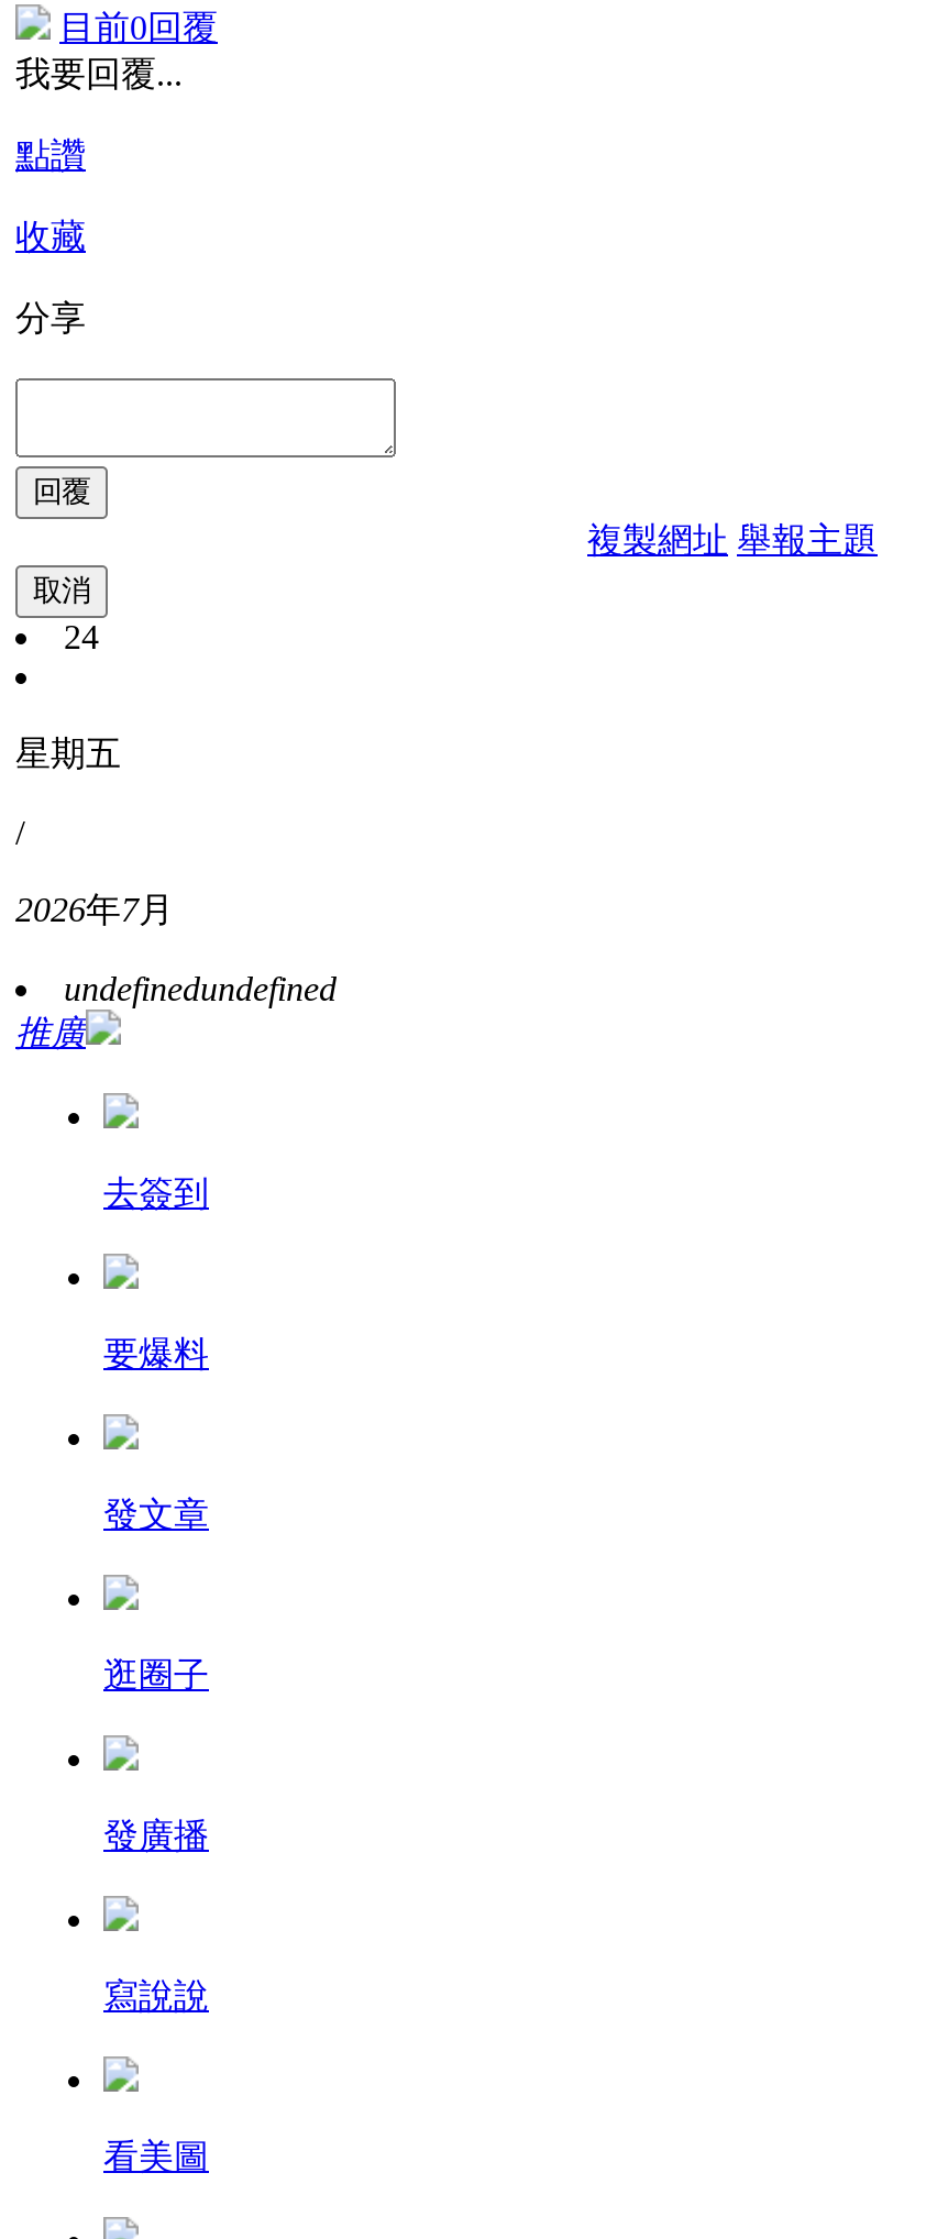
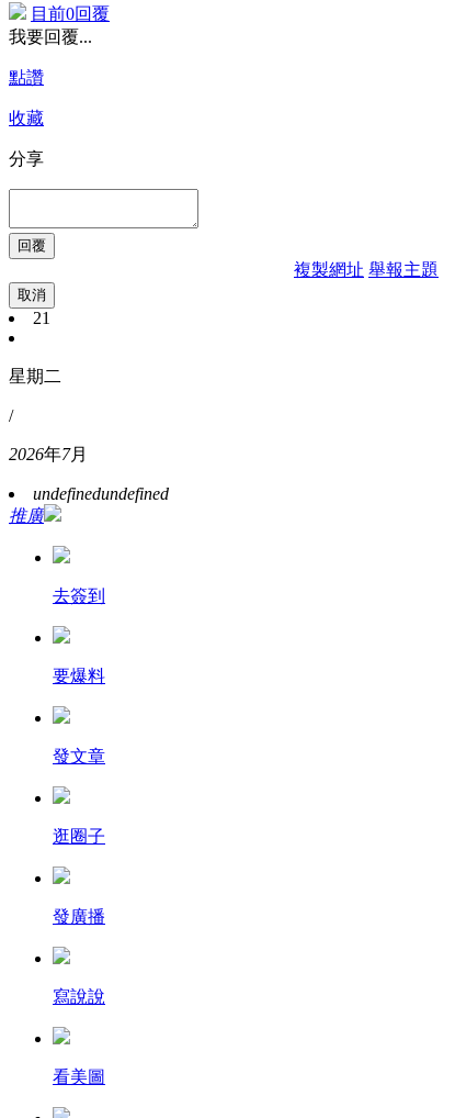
[64,618,99,655] 24 -> [33,308,50,327] 21
[15,734,121,772] 星期五 -> [9,367,61,385] 星期二

